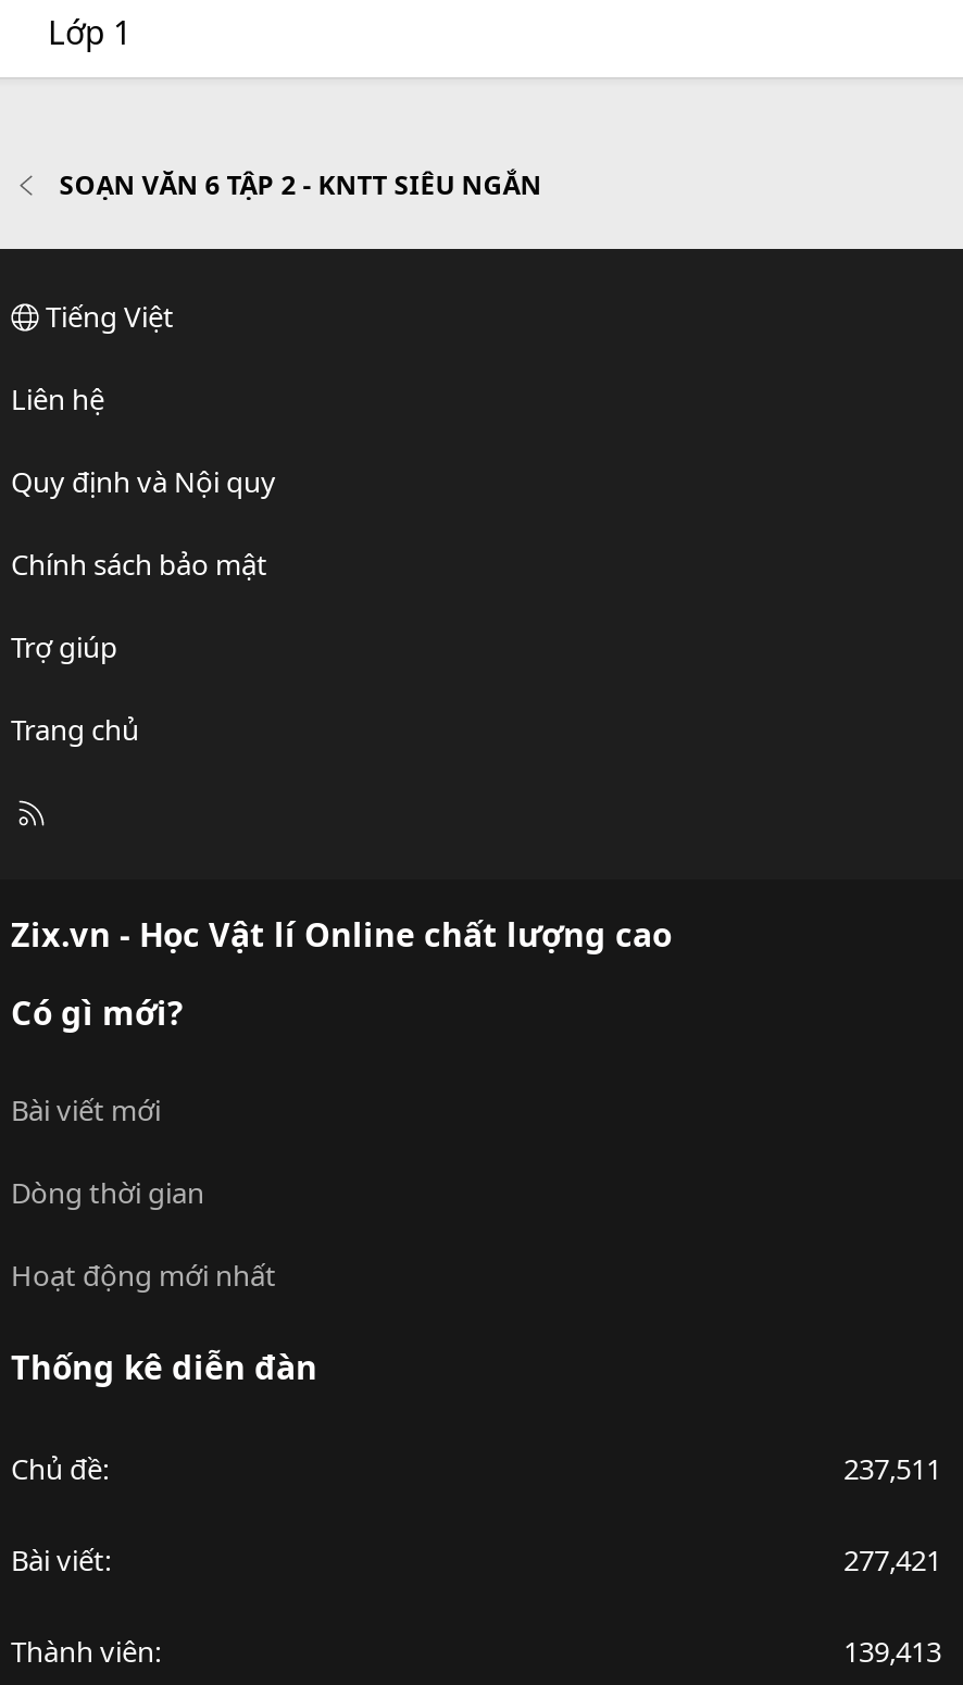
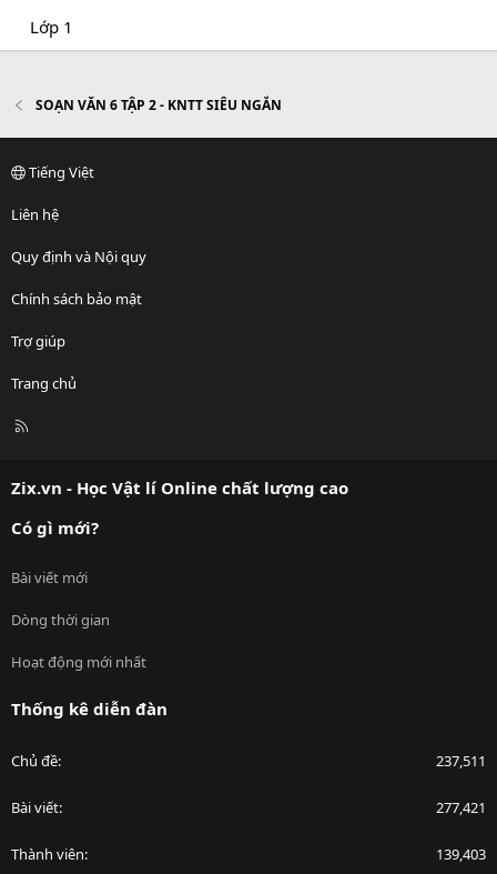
[843,1632,941,1671] 139,413 -> [436,844,486,864] 139,403

